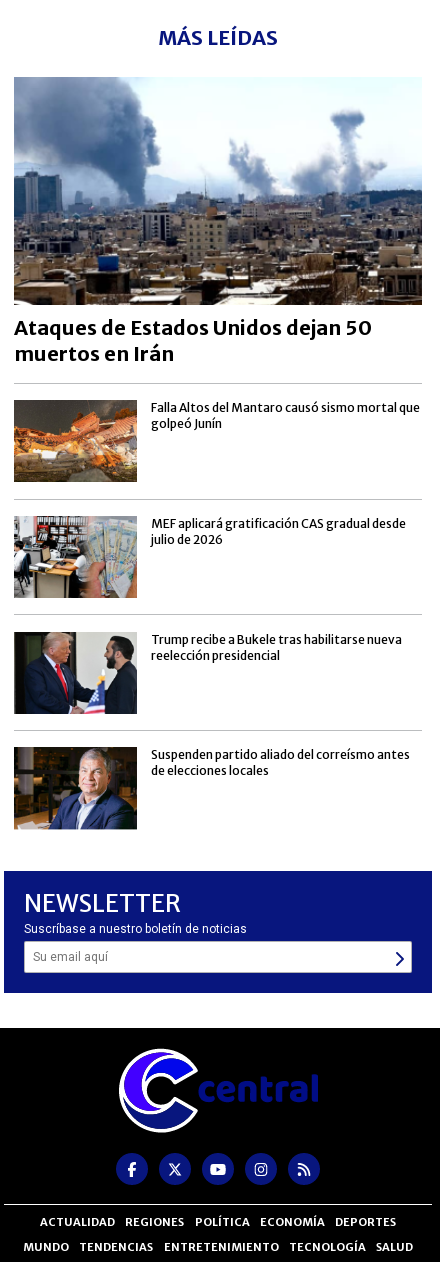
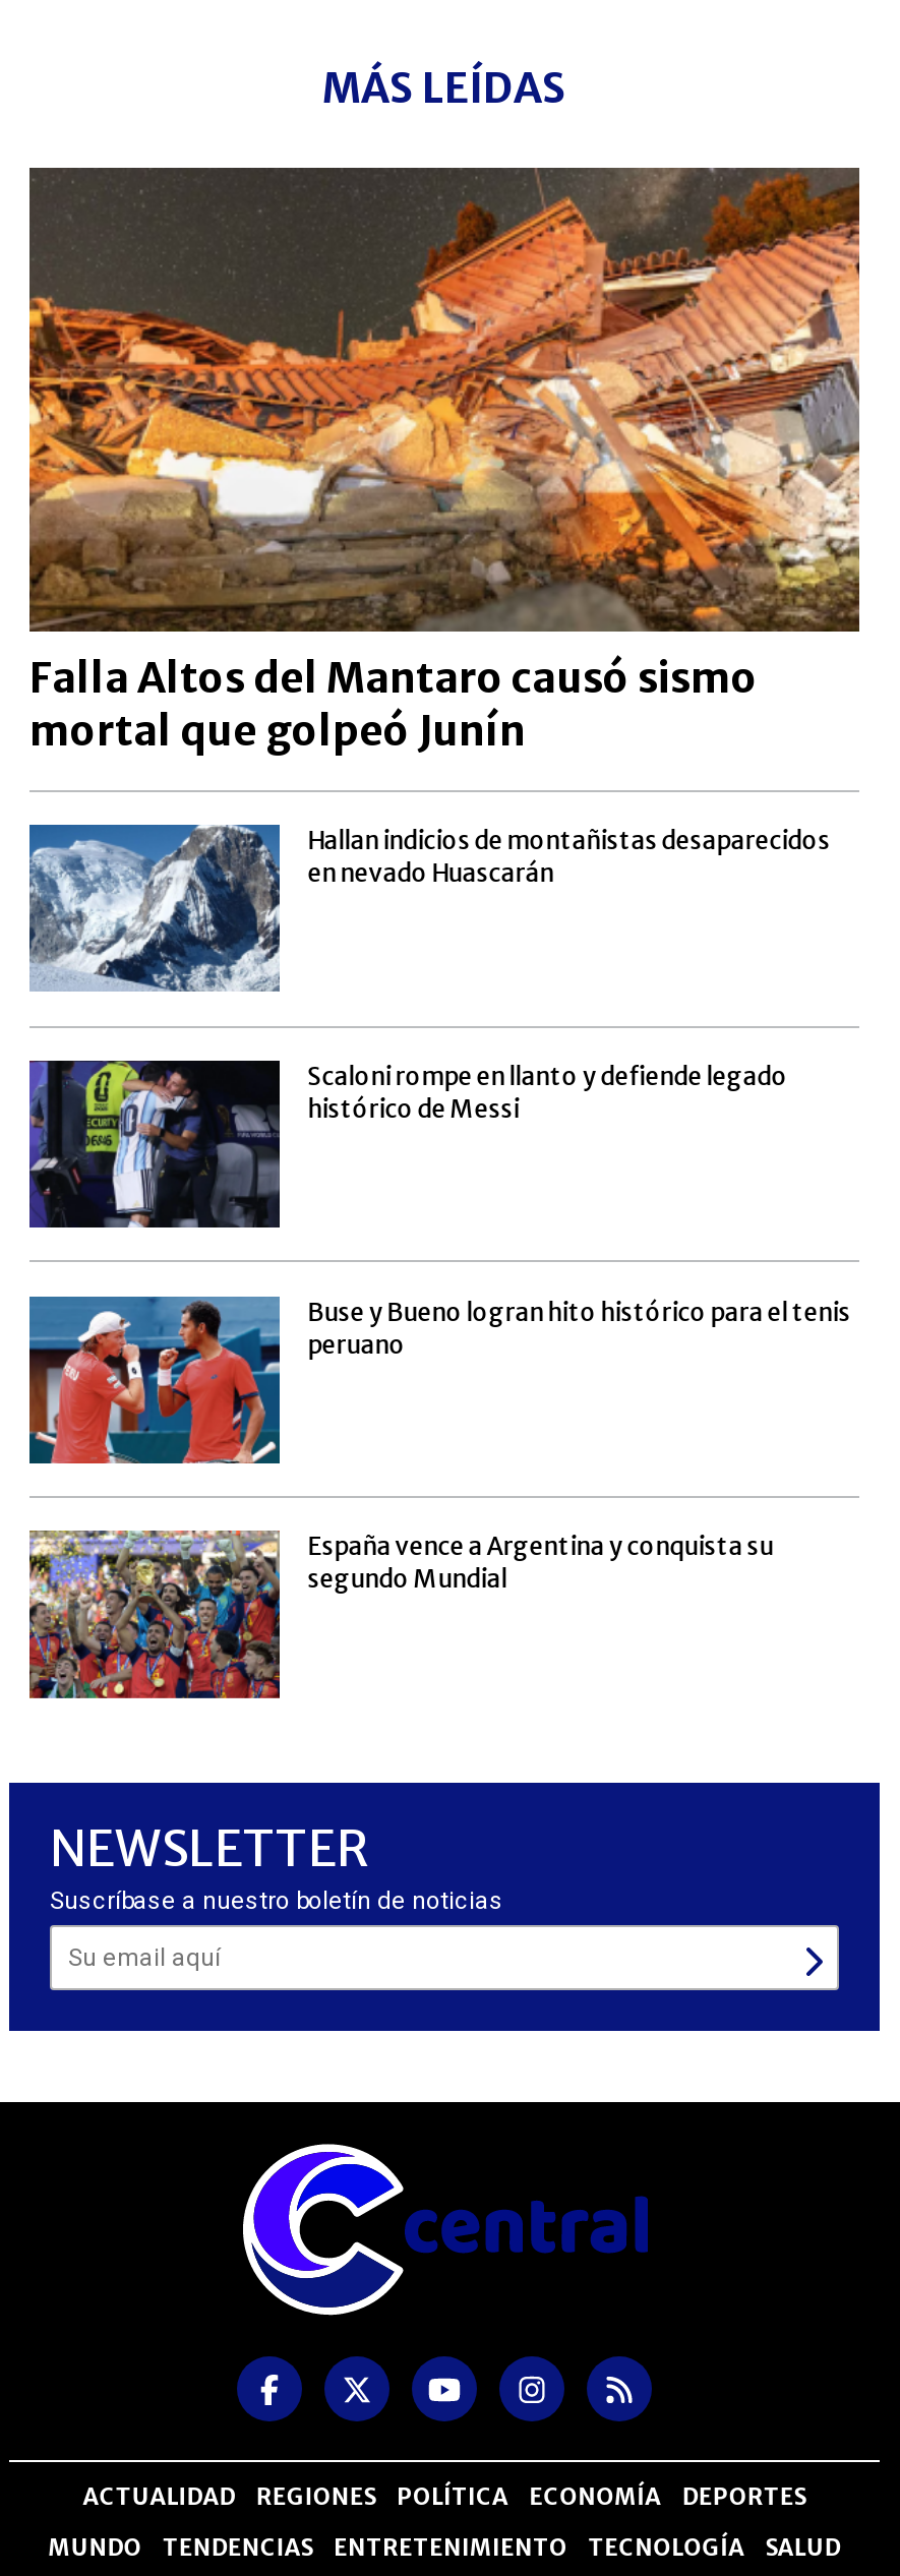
[13,77,423,365] [image] | Ataques de Estados Unidos dejan 50 | muertos en Irán -> [27,166,861,755] [image] | Falla Altos del Mantaro causó sismo | mortal que golpeó Junín
[13,399,420,483] [image] | Falla Altos del Mantaro causó sismo mortal que | golpeó Junín -> [27,823,830,992] [image] | Hallan indicios de montañistas desaparecidos | en nevado Huascarán
[13,515,406,599] [image] | MEF aplicará gratificación CAS gradual desde | julio de 2026 -> [27,1059,788,1230] [image] | Scaloni rompe en llanto y defiende legado | histórico de Messi
[13,631,402,715] [image] | Trump recibe a Bukele tras habilitarse nueva | reelección presidencial -> [27,1295,851,1465] [image] | Buse y Bueno logran hito histórico para el tenis | peruano
[13,746,410,830] [image] | Suspenden partido aliado del correísmo antes | de elecciones locales -> [27,1529,773,1699] [image] | España vence a Argentina y conquista su | segundo Mundial

